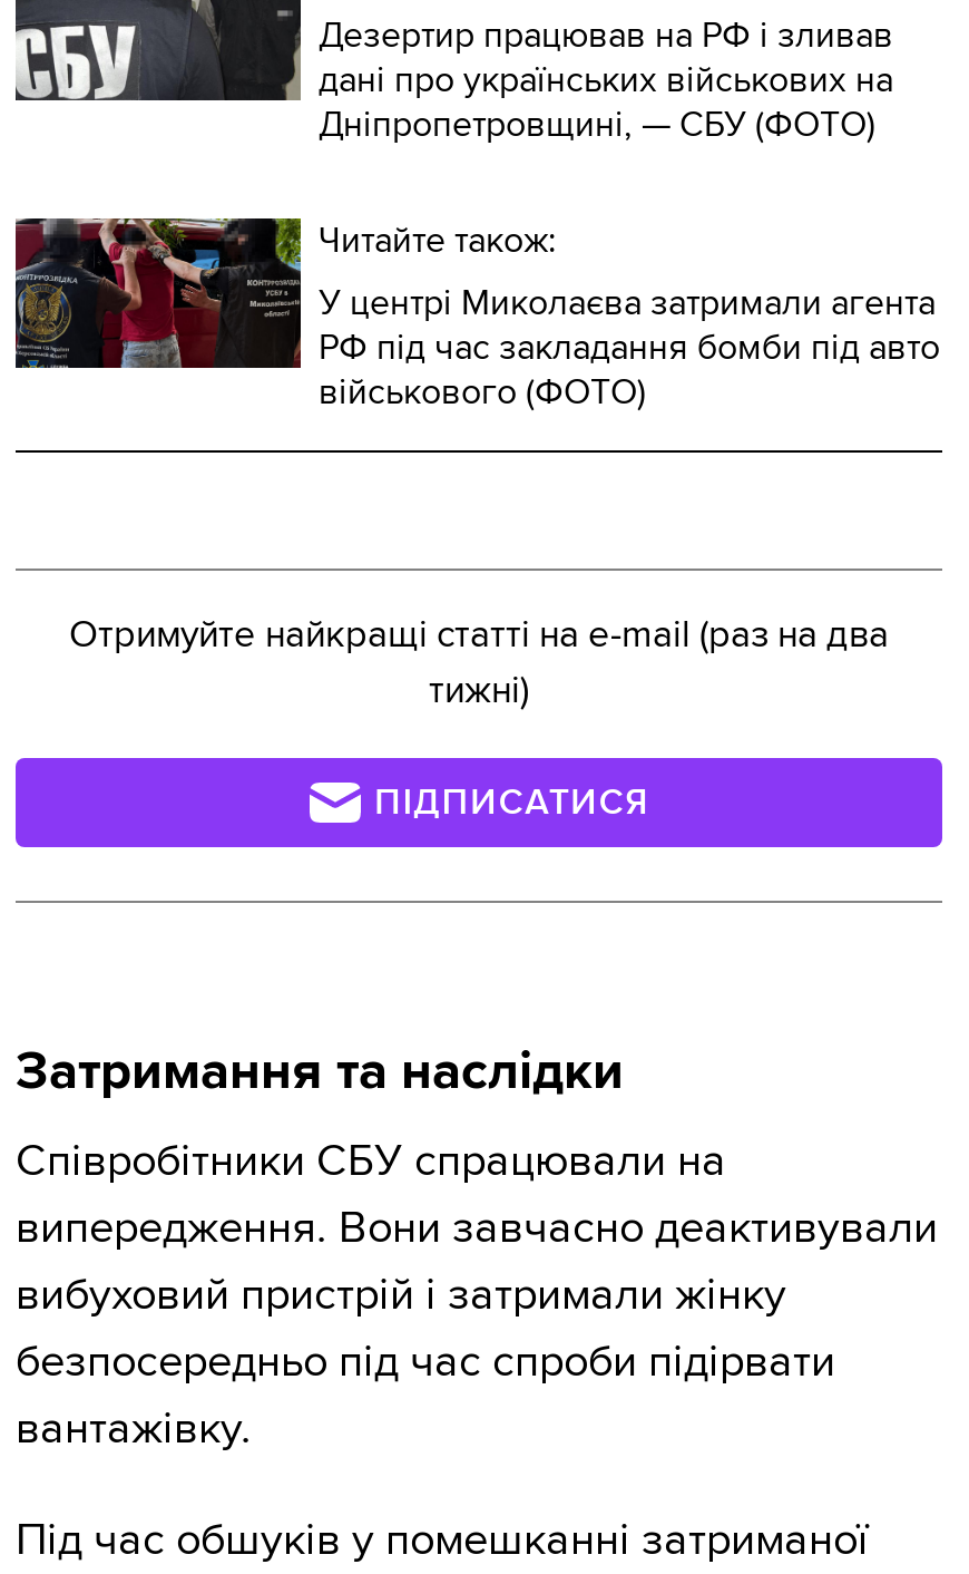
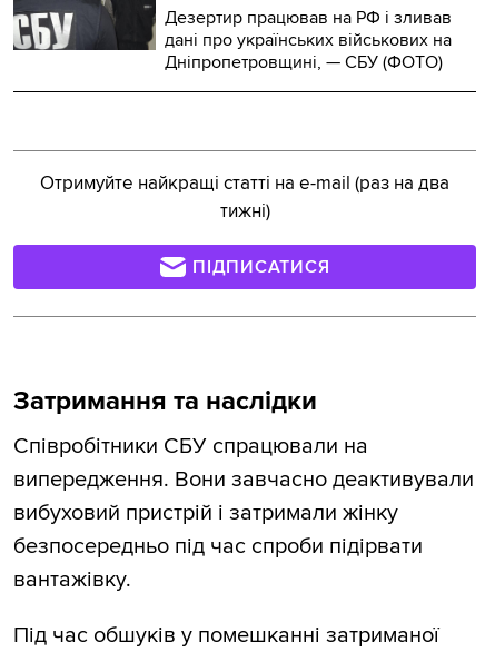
[13,216,940,414] [image] | Читайте також: | У центрі Миколаєва затримали агента | РФ під час закладання бомби під авто | військового (ФОТО) -> none

